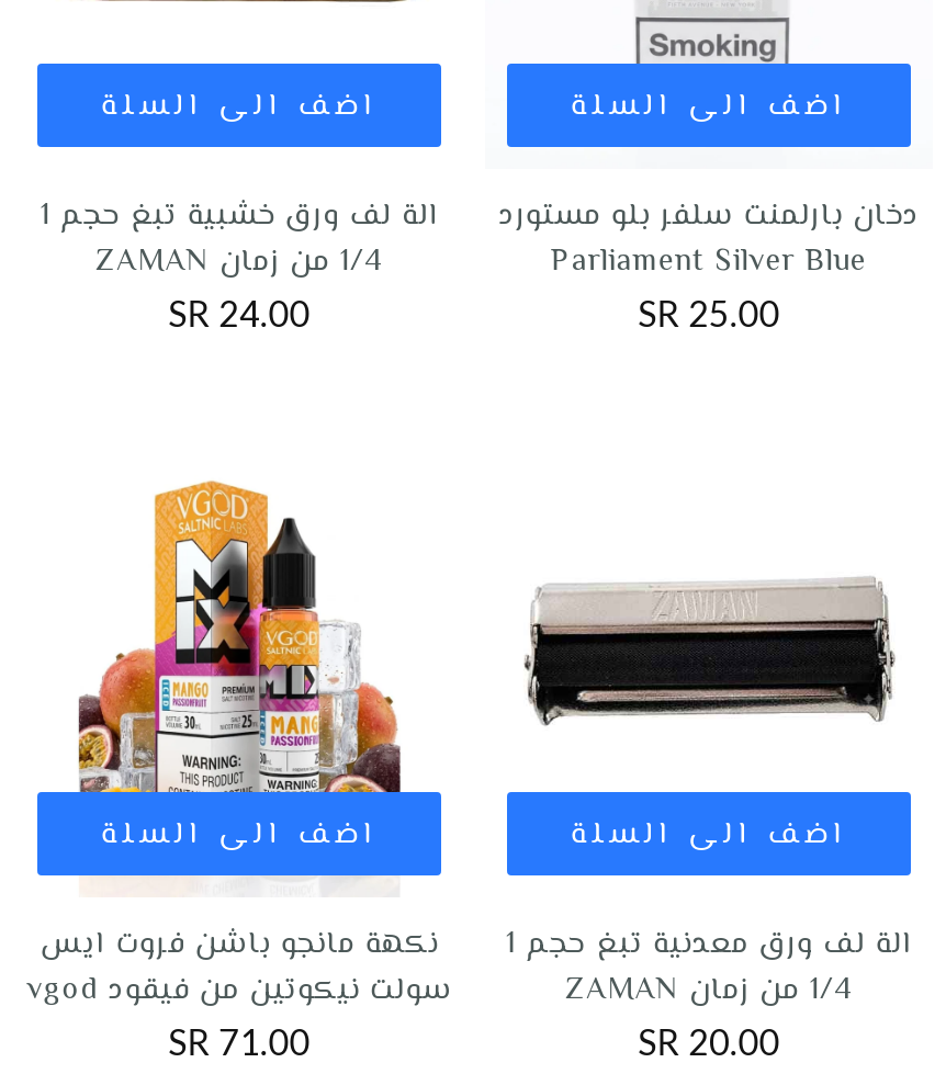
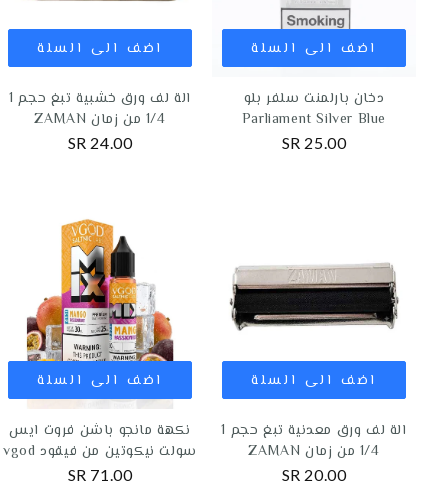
[498,193,919,241] دخان بارلمنت سلفر بلو مستورد -> [244,88,384,110] دخان بارلمنت سلفر بلو

